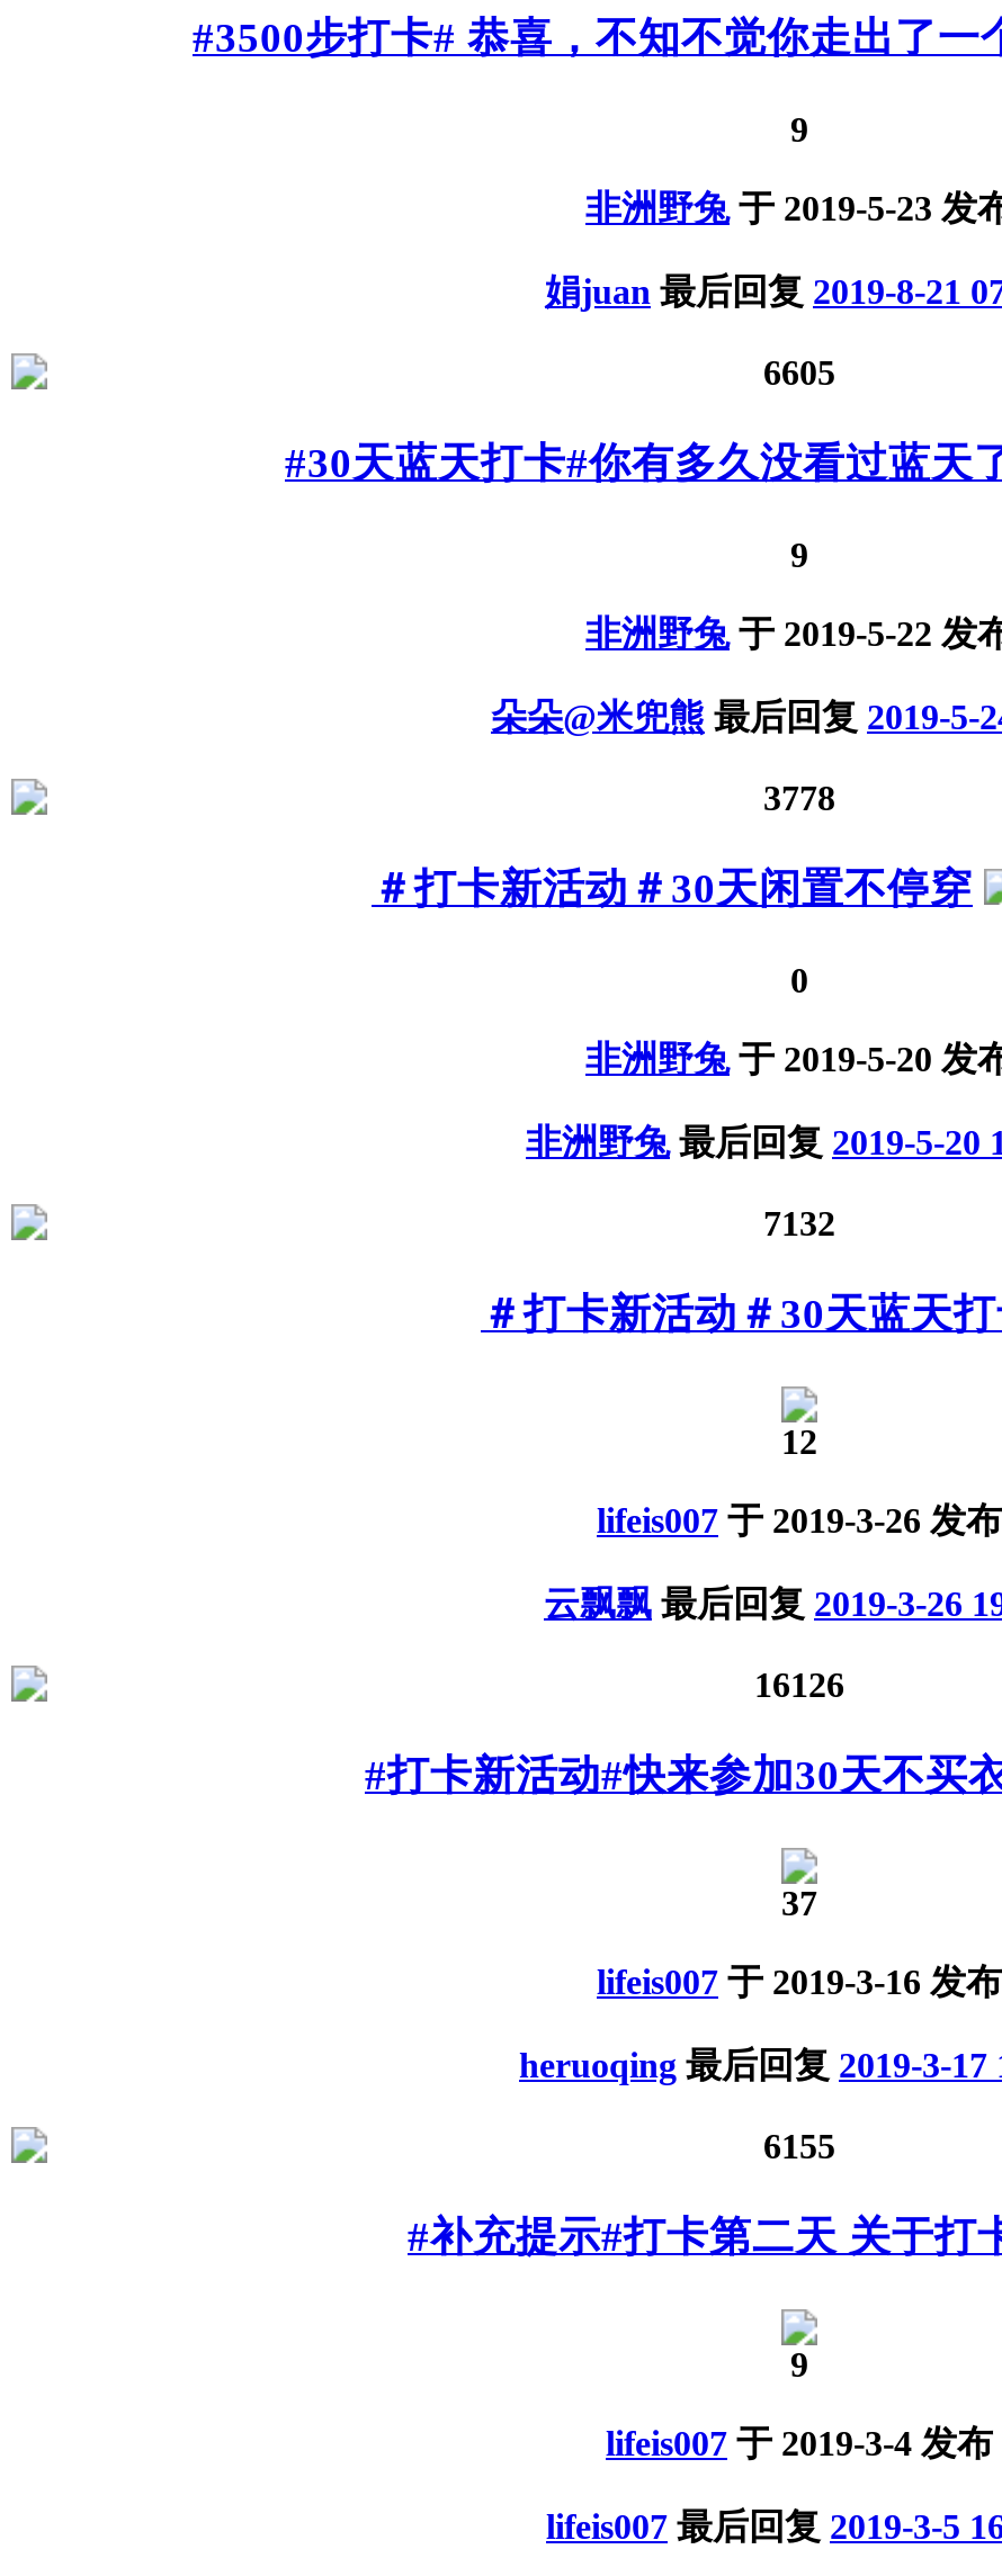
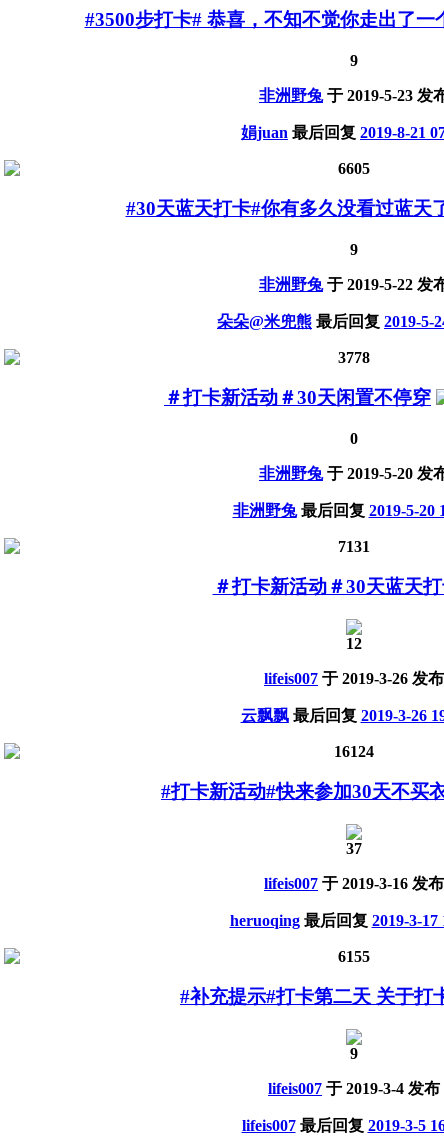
[763,1204,835,1242] 7132 -> [338,538,370,555] 7131
[754,1665,844,1703] 16126 -> [334,743,374,760] 16124

